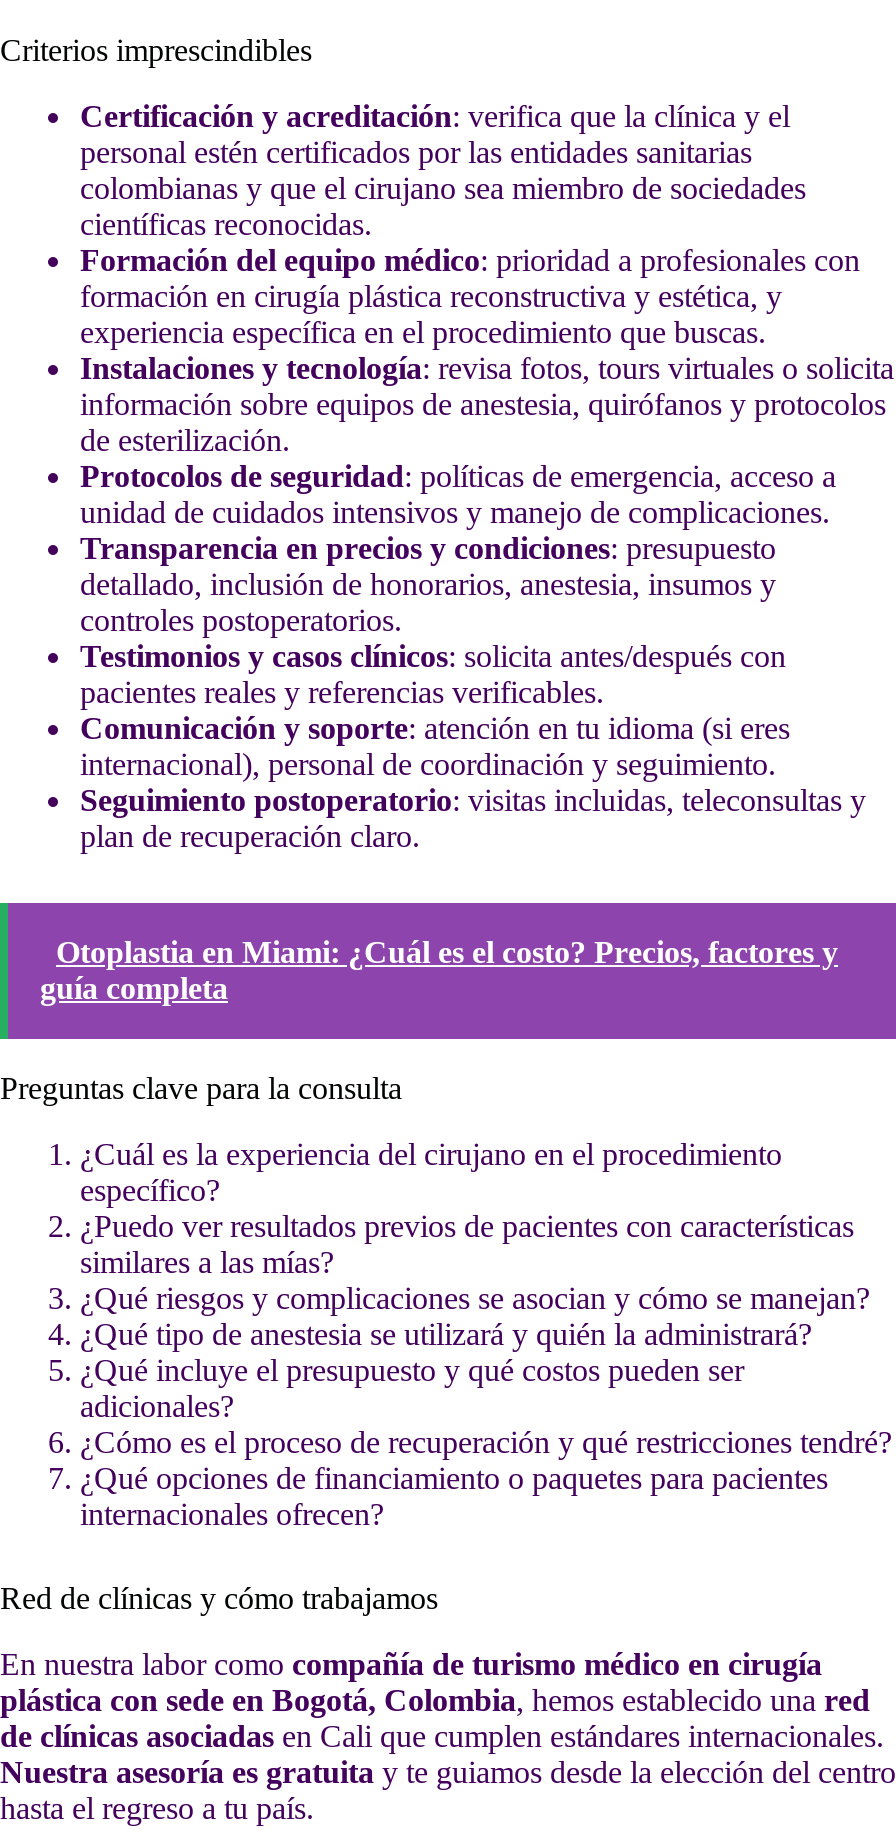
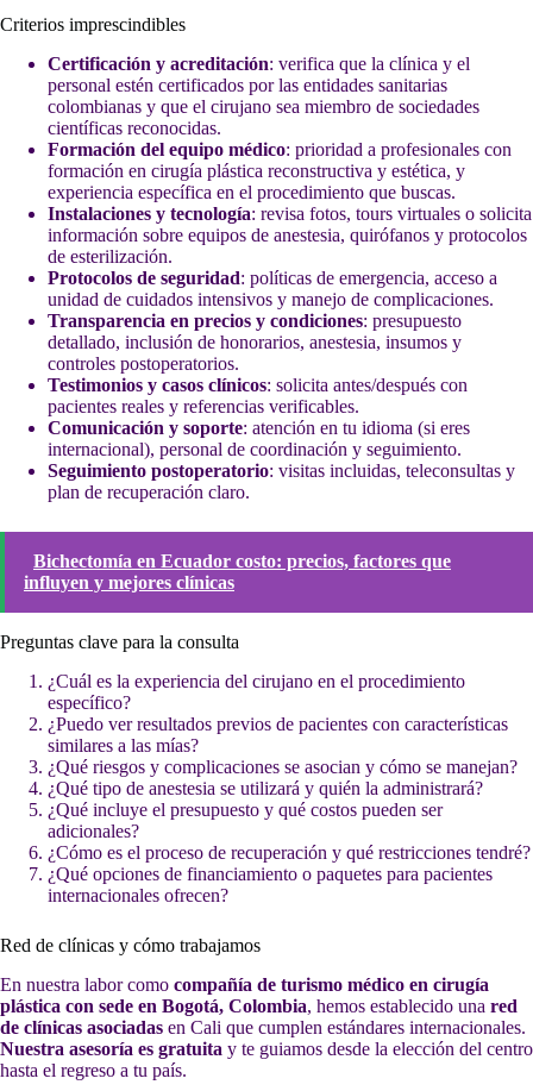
[40,935,838,1005] Otoplastia en Miami: ¿Cuál es el costo? Precios, factores y | guía completa -> [24,551,451,593] Bichectomía en Ecuador costo: precios, factores que | influyen y mejores clínicas

